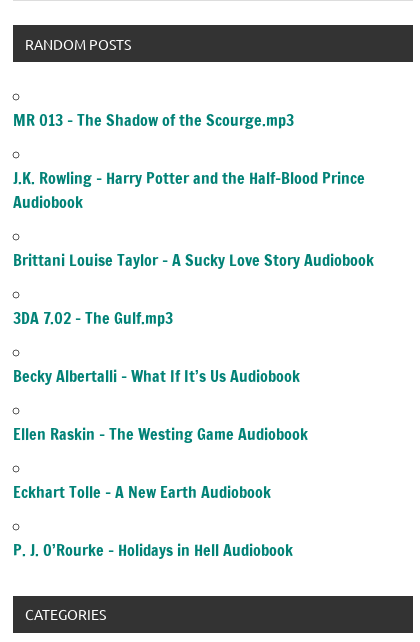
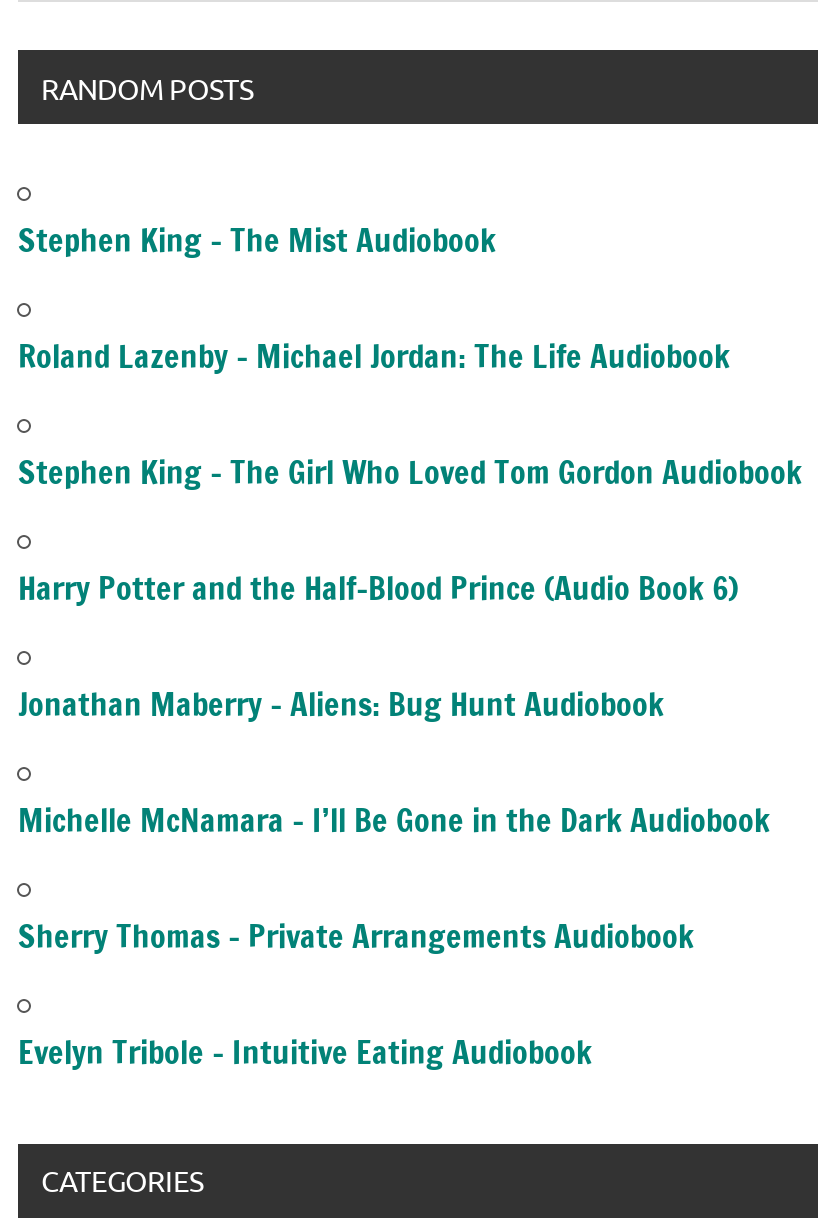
[13,109,294,131] MR 013 – The Shadow of the Scourge.mp3 -> [18,217,496,261] Stephen King – The Mist Audiobook
[13,167,365,213] J.K. Rowling – Harry Potter and the Half-Blood Prince | Audiobook -> [18,333,730,377] Roland Lazenby – Michael Jordan: The Life Audiobook
[13,249,374,271] Brittani Louise Taylor – A Sucky Love Story Audiobook -> [18,449,802,493] Stephen King – The Girl Who Loved Tom Gordon Audiobook
[13,307,173,329] 3DA 7.02 – The Gulf.mp3 -> [18,565,738,609] Harry Potter and the Half-Blood Prince (Audio Book 6)
[13,365,300,387] Becky Albertalli – What If It’s Us Audiobook -> [18,681,664,725] Jonathan Maberry – Aliens: Bug Hunt Audiobook
[13,423,308,445] Ellen Raskin – The Westing Game Audiobook -> [18,797,770,841] Michelle McNamara – I’ll Be Gone in the Dark Audiobook
[13,481,271,503] Eckhart Tolle – A New Earth Audiobook -> [18,913,694,957] Sherry Thomas – Private Arrangements Audiobook
[13,539,293,561] P. J. O’Rourke – Holidays in Hell Audiobook -> [18,1029,592,1073] Evelyn Tribole – Intuitive Eating Audiobook

